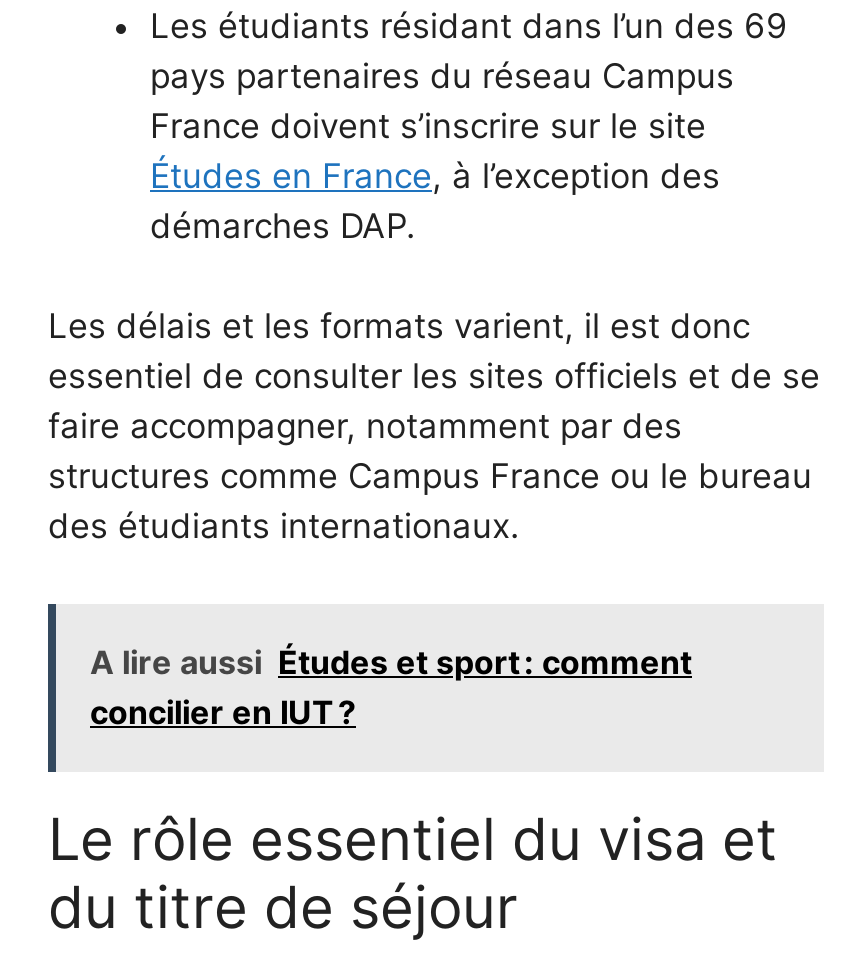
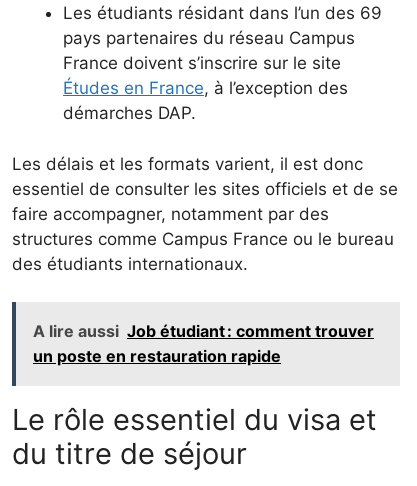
[90,642,692,732] A lire aussi Études et sport : comment | concilier en IUT ? -> [33,321,374,366] A lire aussi Job étudiant : comment trouver | un poste en restauration rapide

